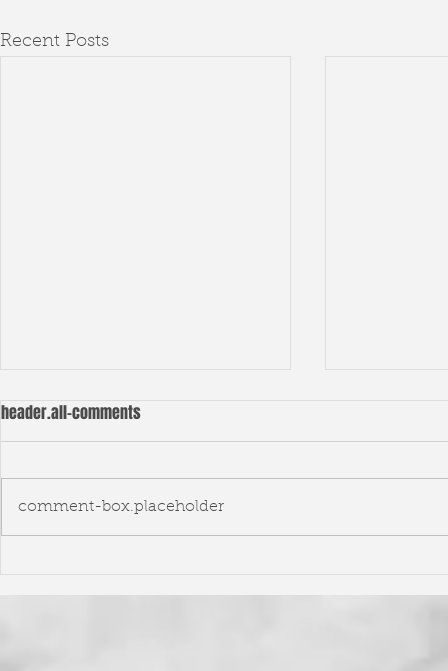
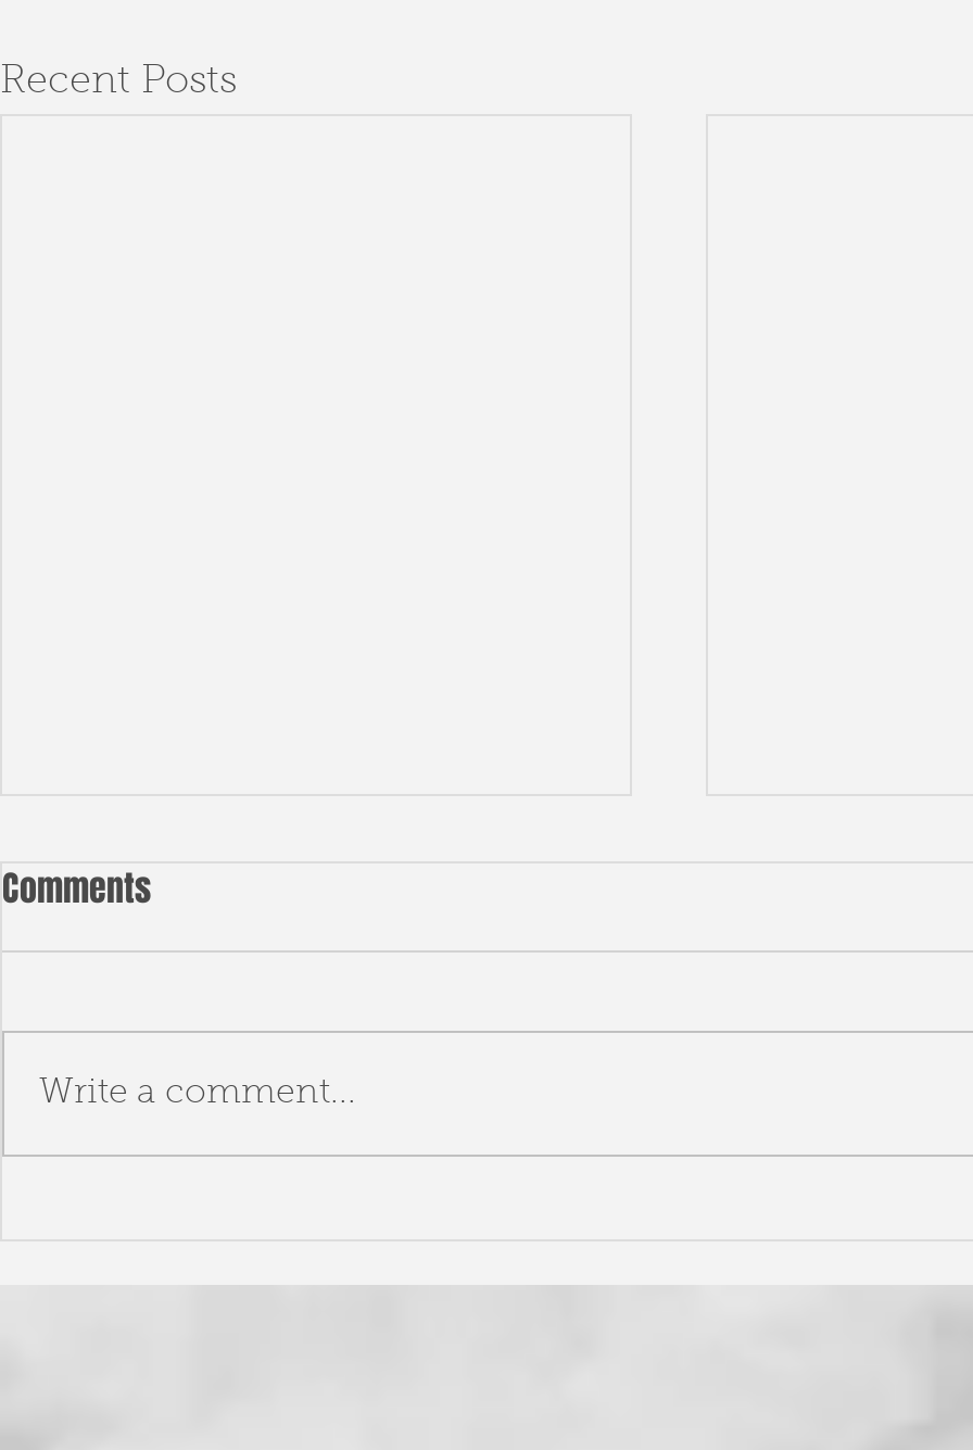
[1,401,141,424] header.all-comments -> [2,863,152,913] Comments
[18,499,224,515] comment-box.placeholder -> [39,1076,356,1110] Write a comment...

